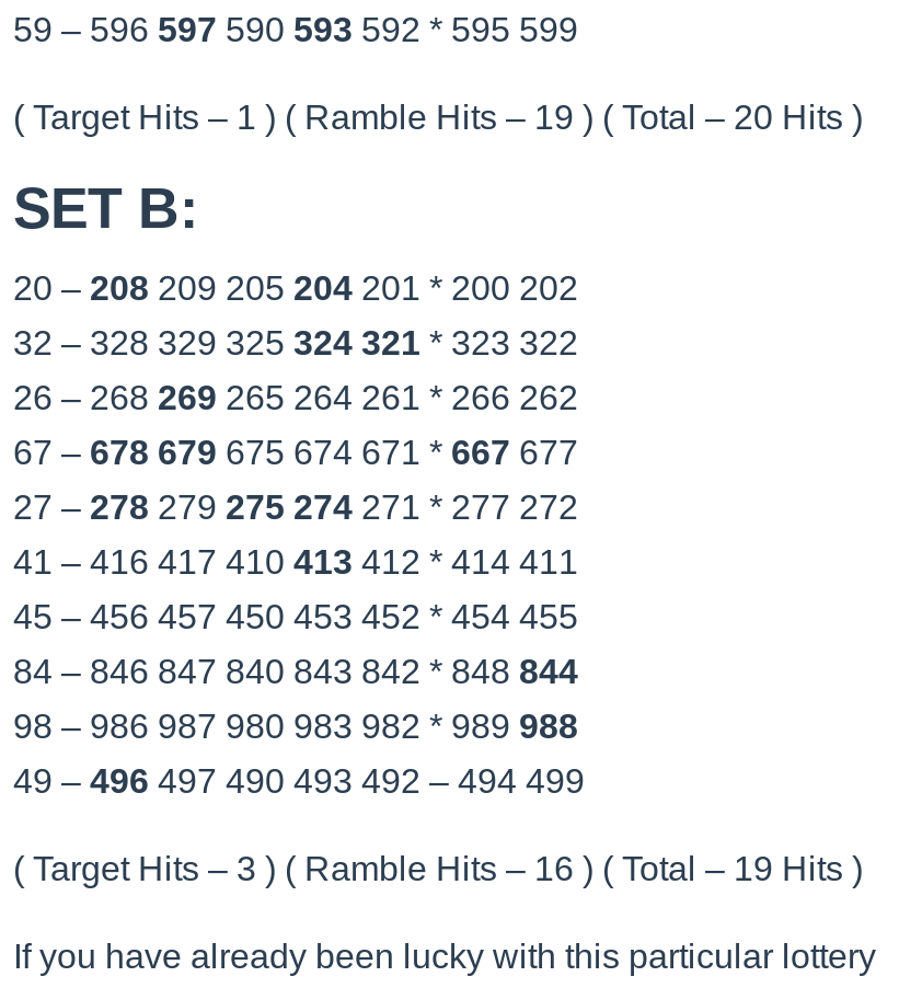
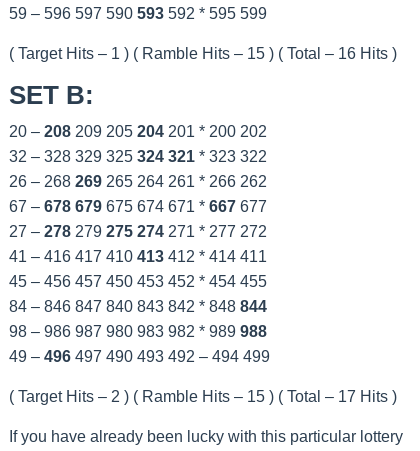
[13,99,863,136] ( Target Hits – 1 ) ( Ramble Hits – 19 ) ( Total – 20 Hits ) -> [9,45,397,62] ( Target Hits – 1 ) ( Ramble Hits – 15 ) ( Total – 16 Hits )
[13,850,863,887] ( Target Hits – 3 ) ( Ramble Hits – 16 ) ( Total – 19 Hits ) -> [9,388,397,405] ( Target Hits – 2 ) ( Ramble Hits – 15 ) ( Total – 17 Hits )

